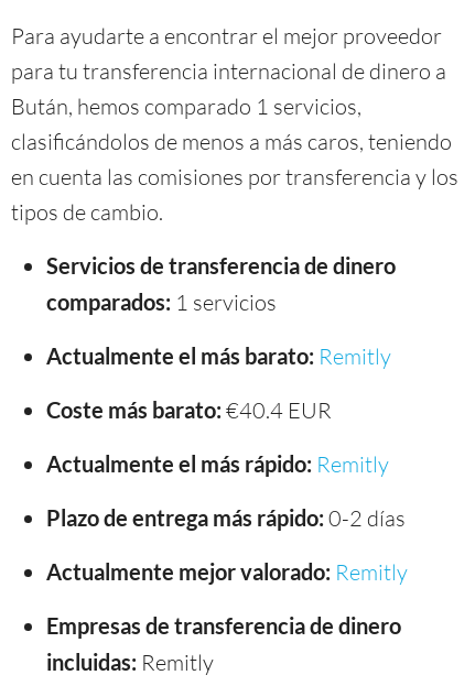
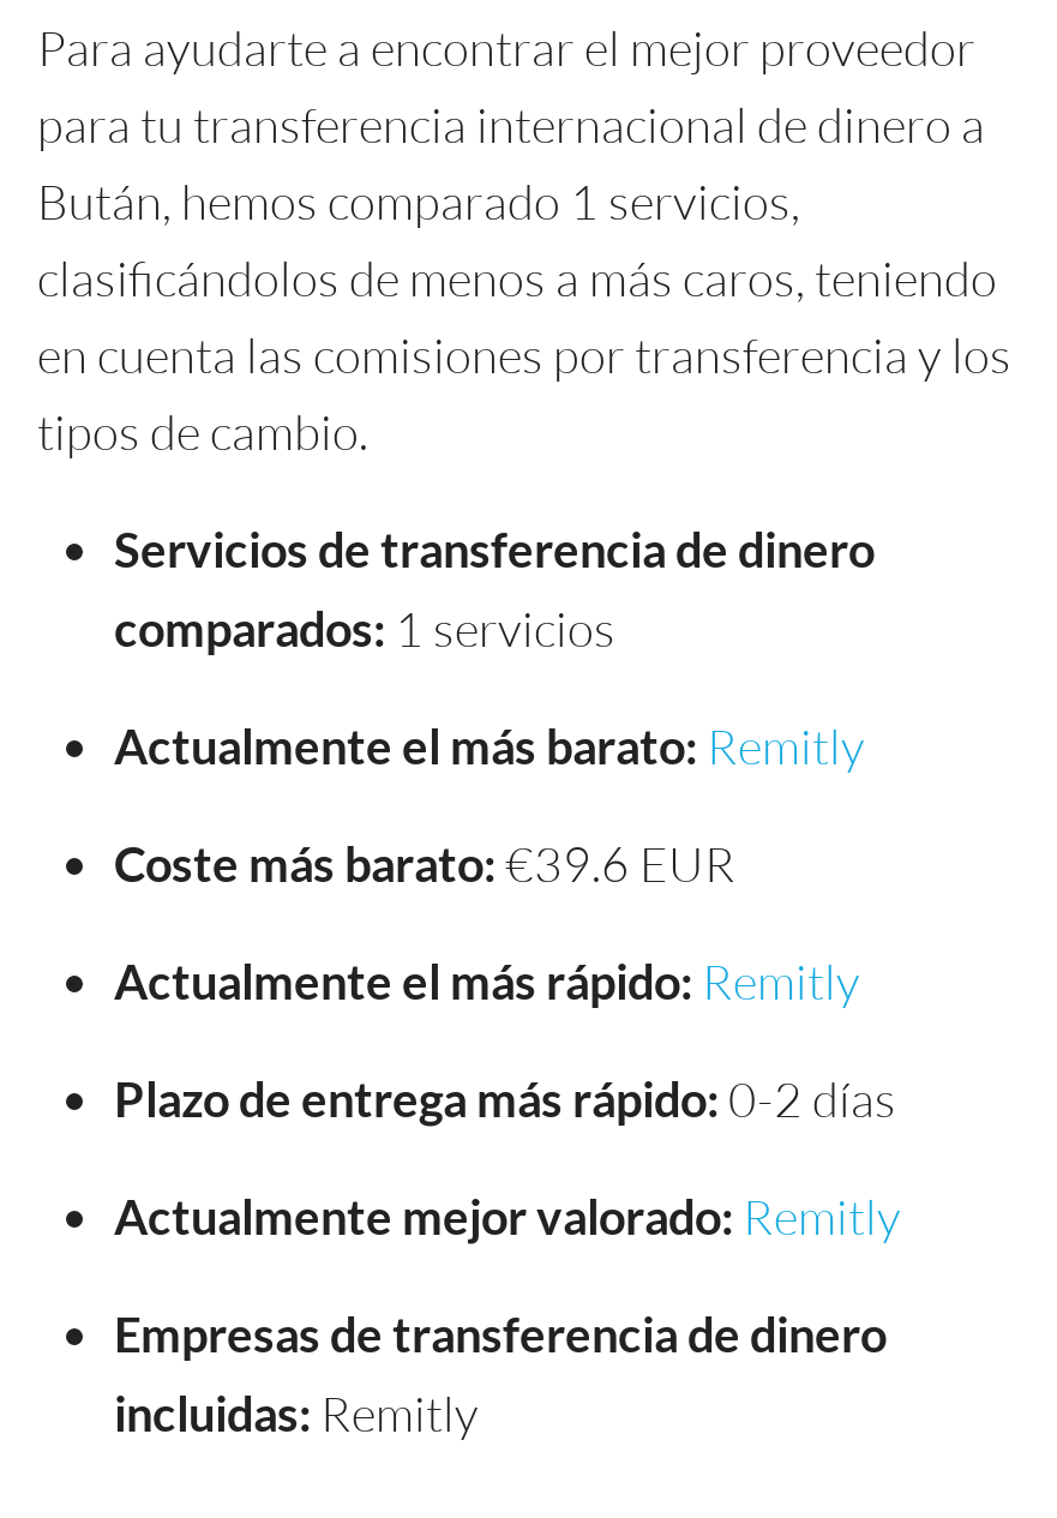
[46,396,332,423] Coste más barato: €40.4 EUR -> [114,833,735,893] Coste más barato: €39.6 EUR

